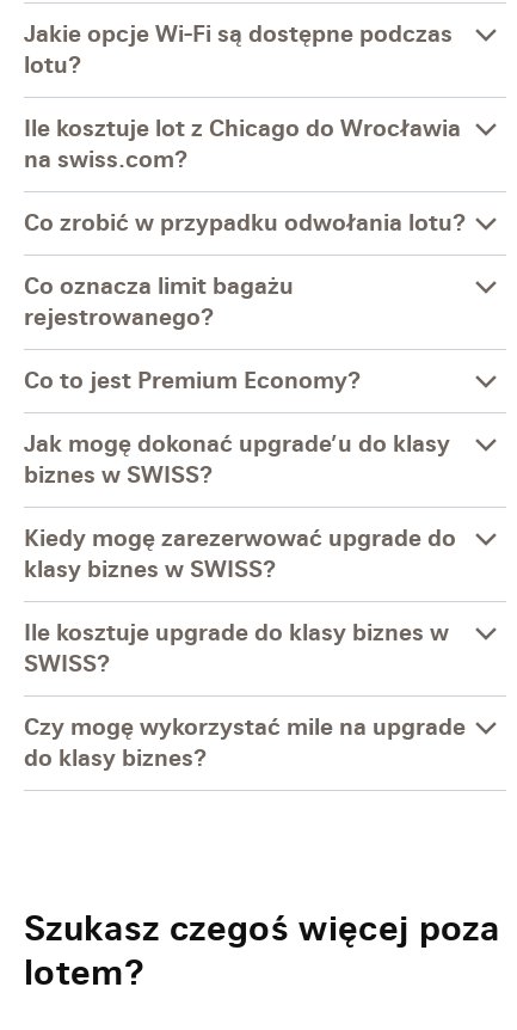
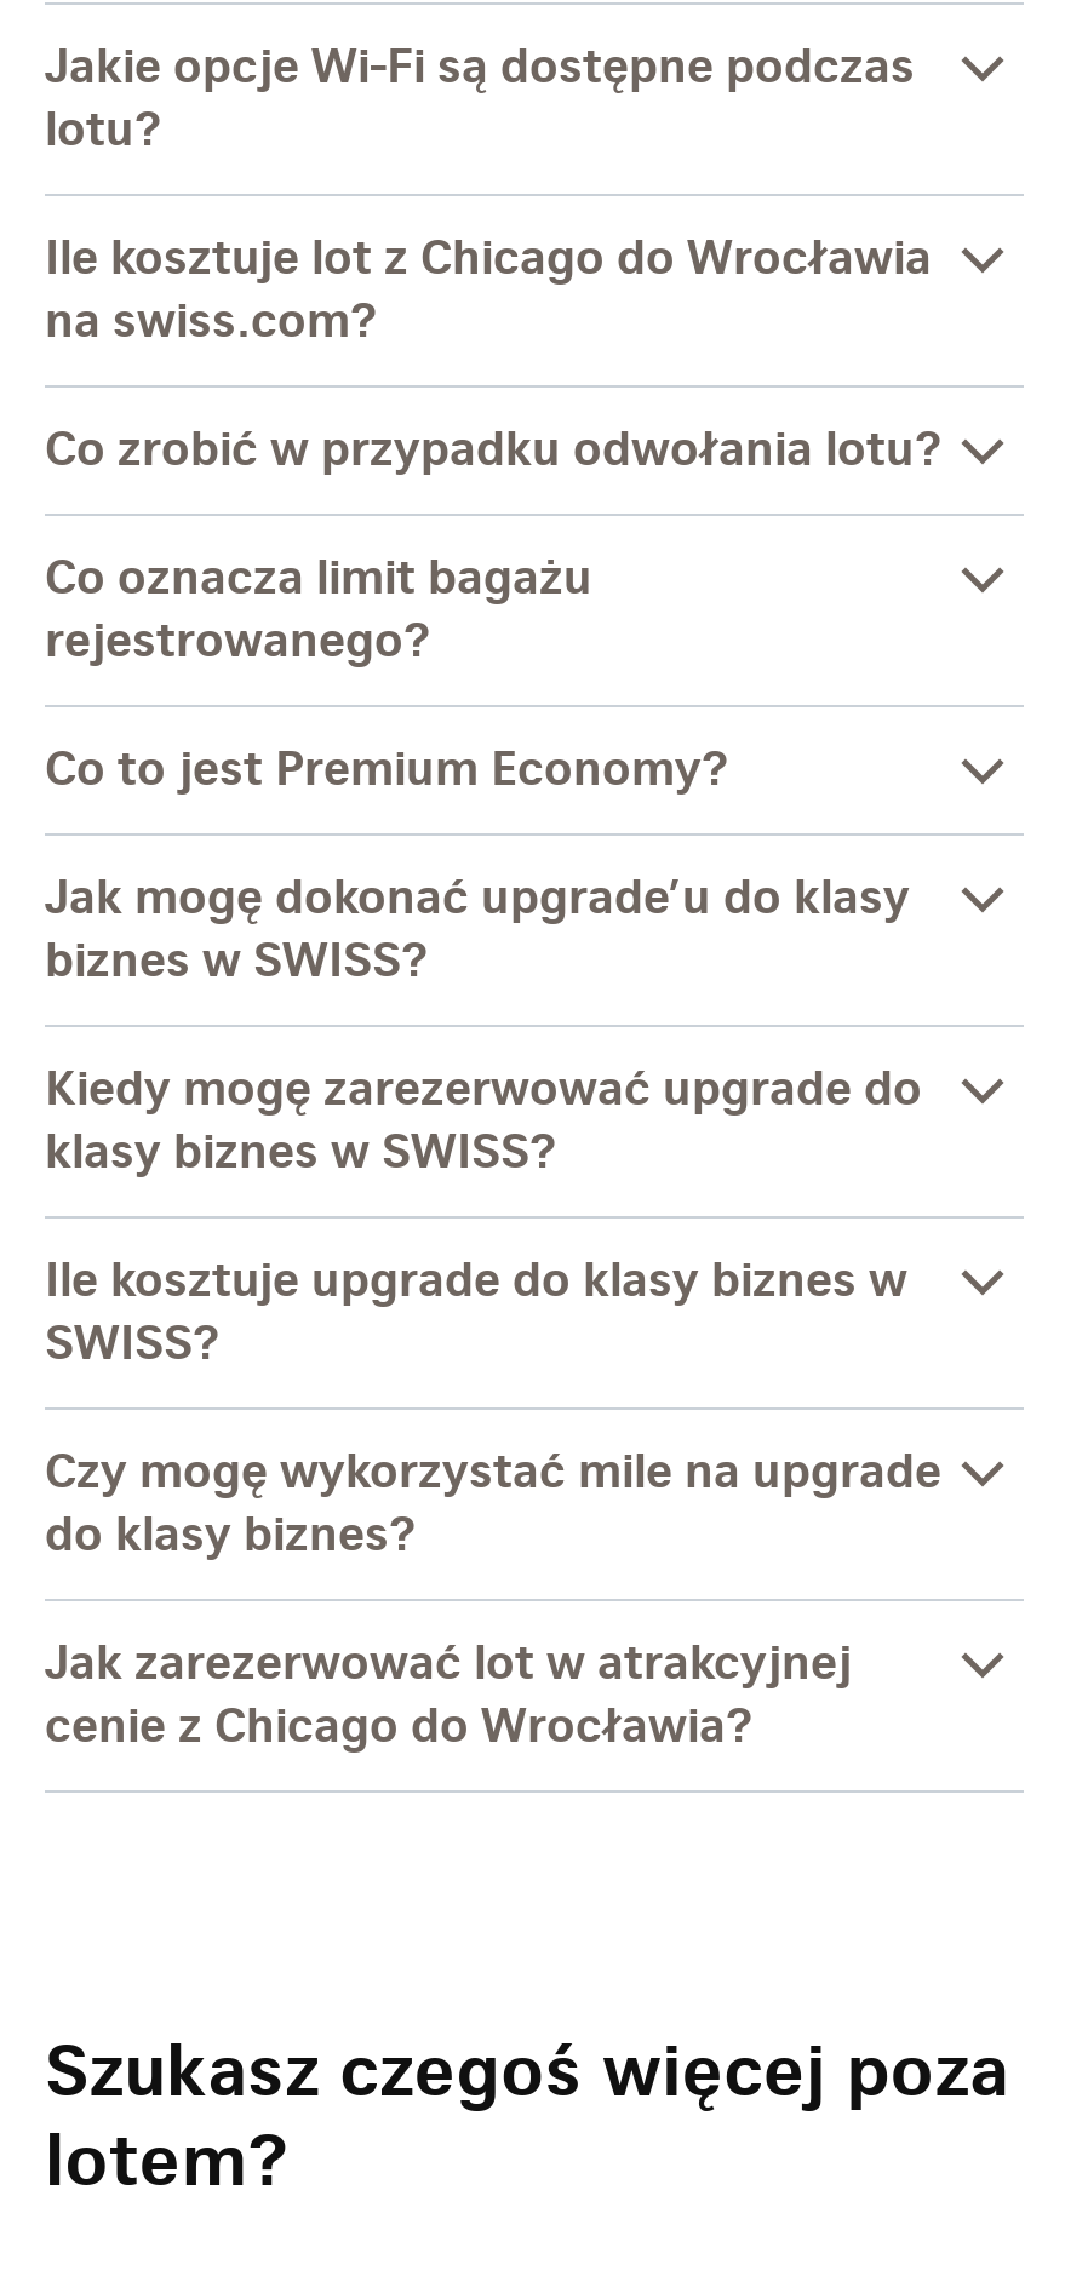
none -> [45,1633,852,1757] Jak zarezerwować lot w atrakcyjnej | cenie z Chicago do Wrocławia?

